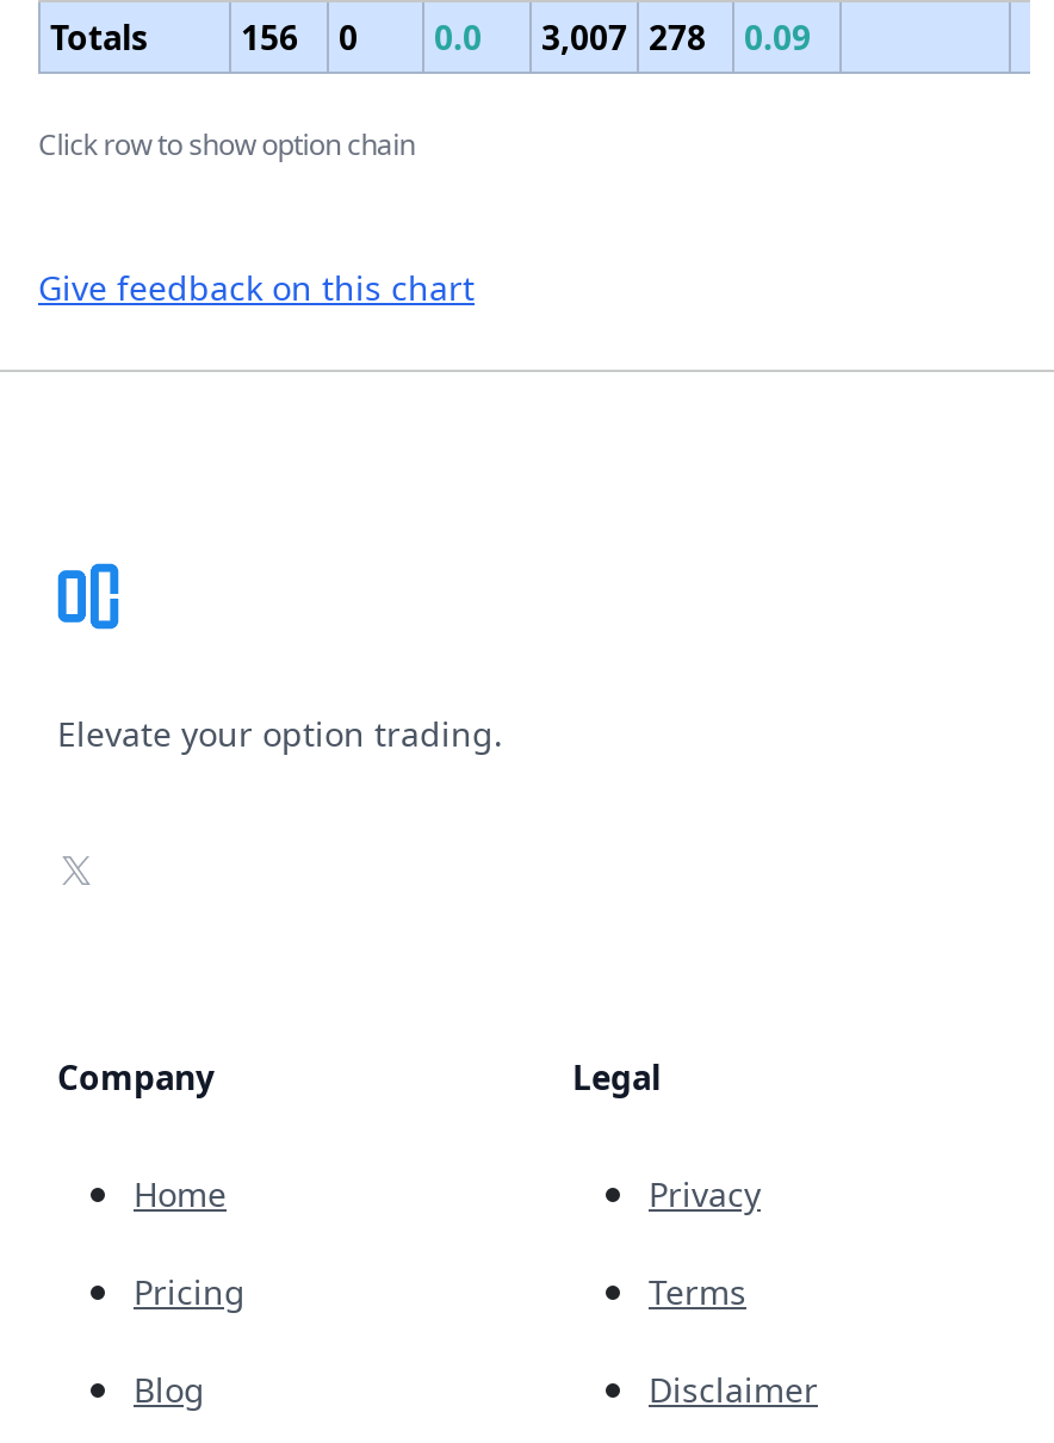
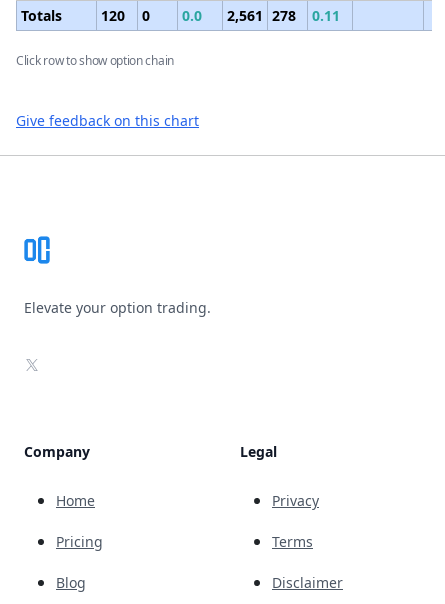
[241,13,298,58] 156 -> [101,5,125,24] 120
[541,13,706,58] 3,007 278 -> [227,5,296,24] 2,561 278
[744,13,811,58] 0.09 -> [312,5,340,24] 0.11

